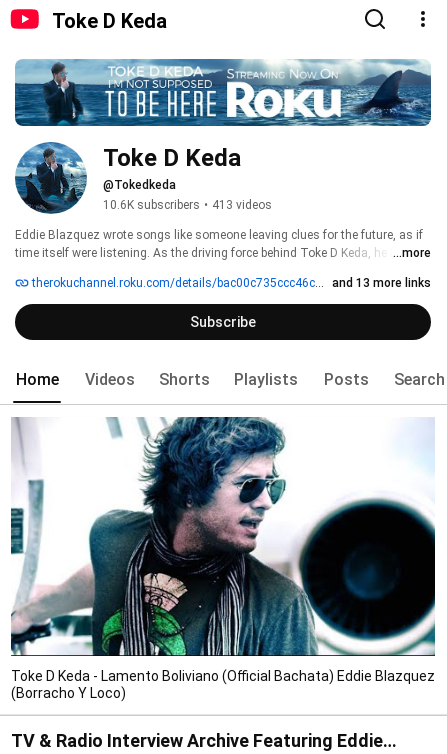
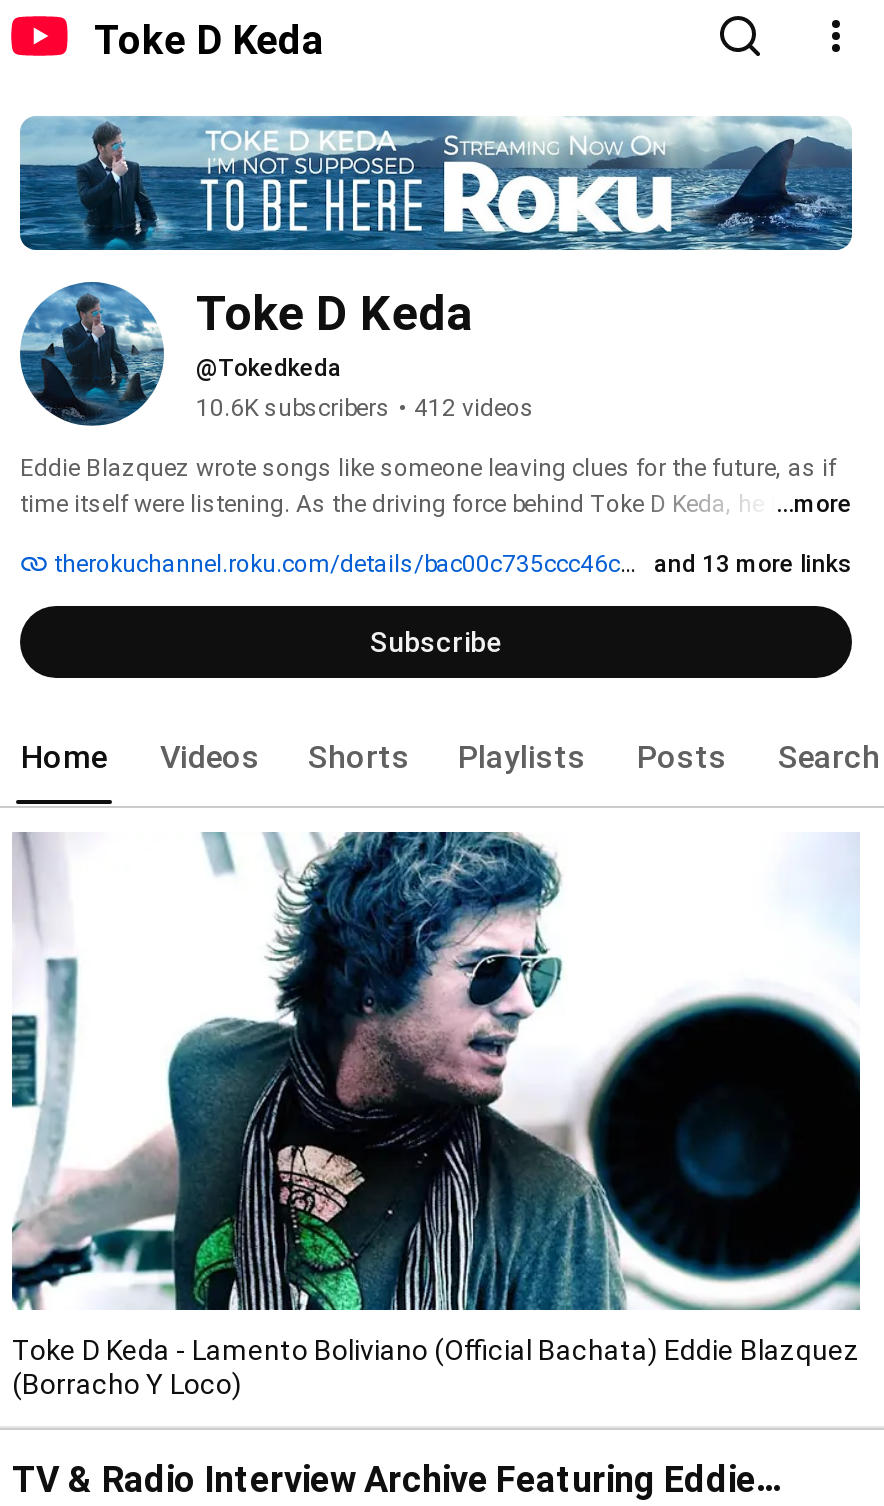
[103,198,272,212] 10.6K subscribers • 413 videos -> [196,394,534,422] 10.6K subscribers • 412 videos

